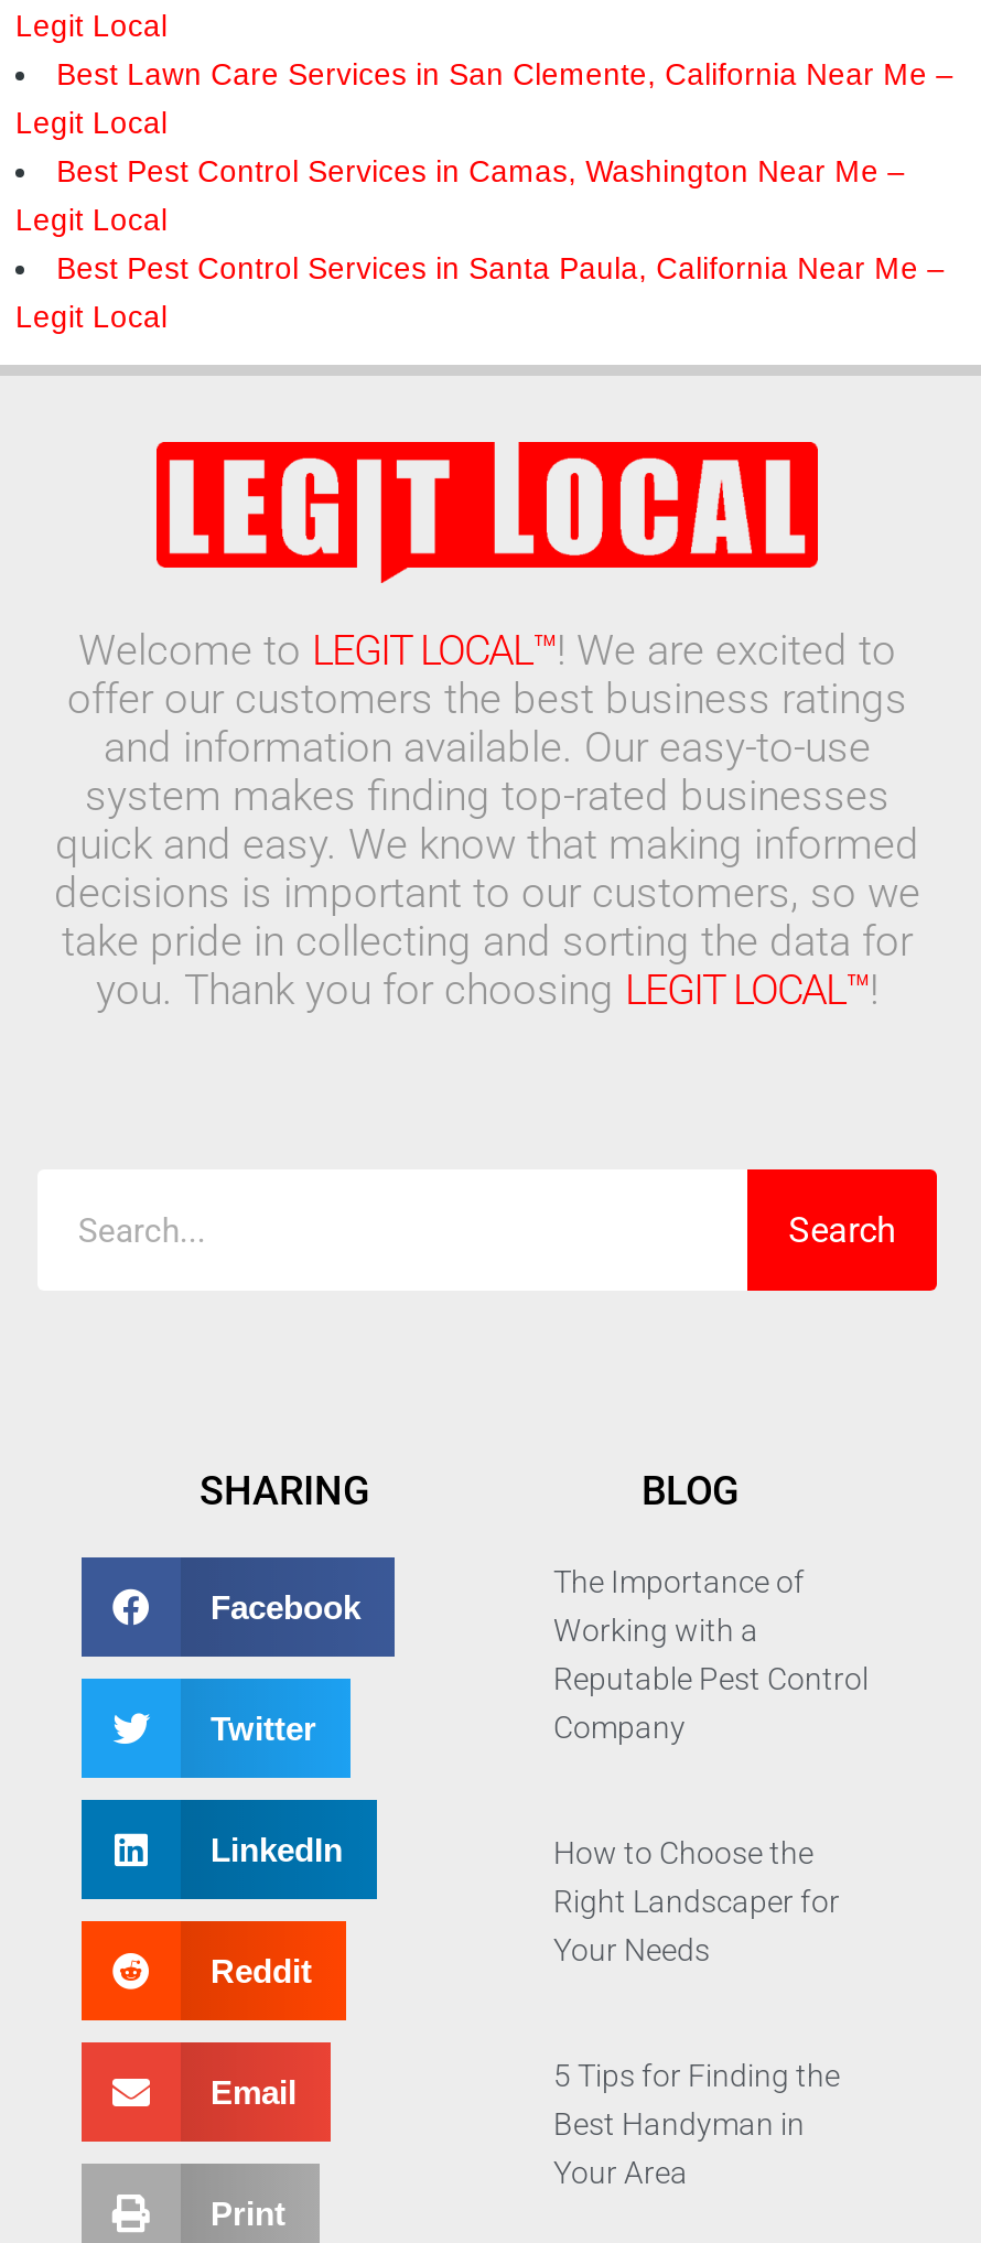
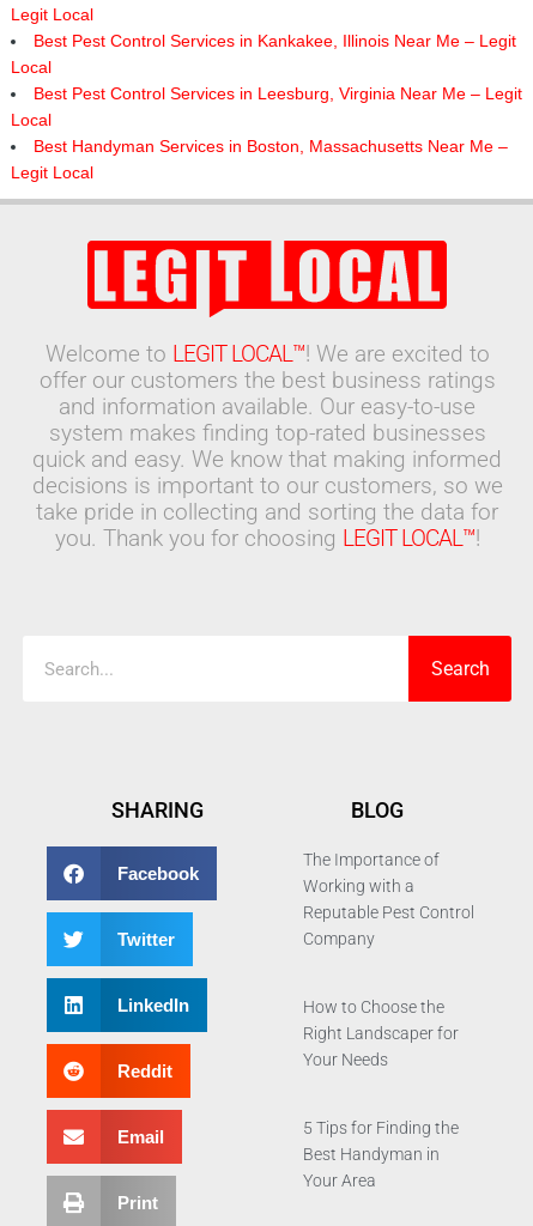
[57,59,954,92] Best Lawn Care Services in San Clemente, California Near Me – -> [33,33,516,51] Best Pest Control Services in Kankakee, Illinois Near Me – Legit
[15,108,168,141] Legit Local -> [11,59,52,77] Local
[57,156,905,189] Best Pest Control Services in Camas, Washington Near Me – -> [33,85,522,103] Best Pest Control Services in Leesburg, Virginia Near Me – Legit
[15,205,168,238] Legit Local -> [11,112,52,130] Local
[57,253,945,286] Best Pest Control Services in Santa Paula, California Near Me – -> [33,138,507,156] Best Handyman Services in Boston, Massachusetts Near Me –

